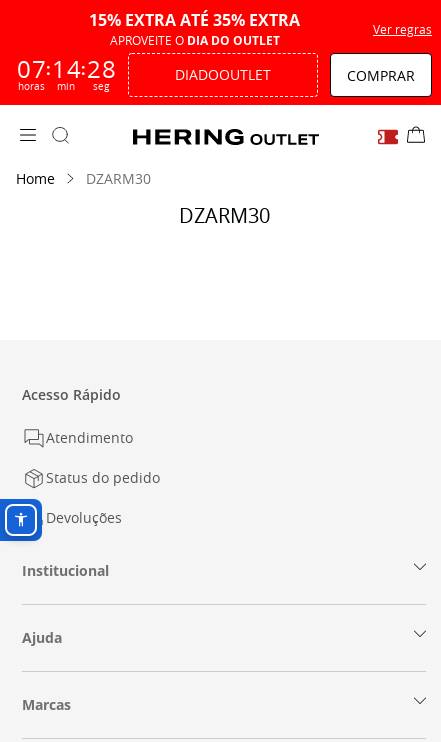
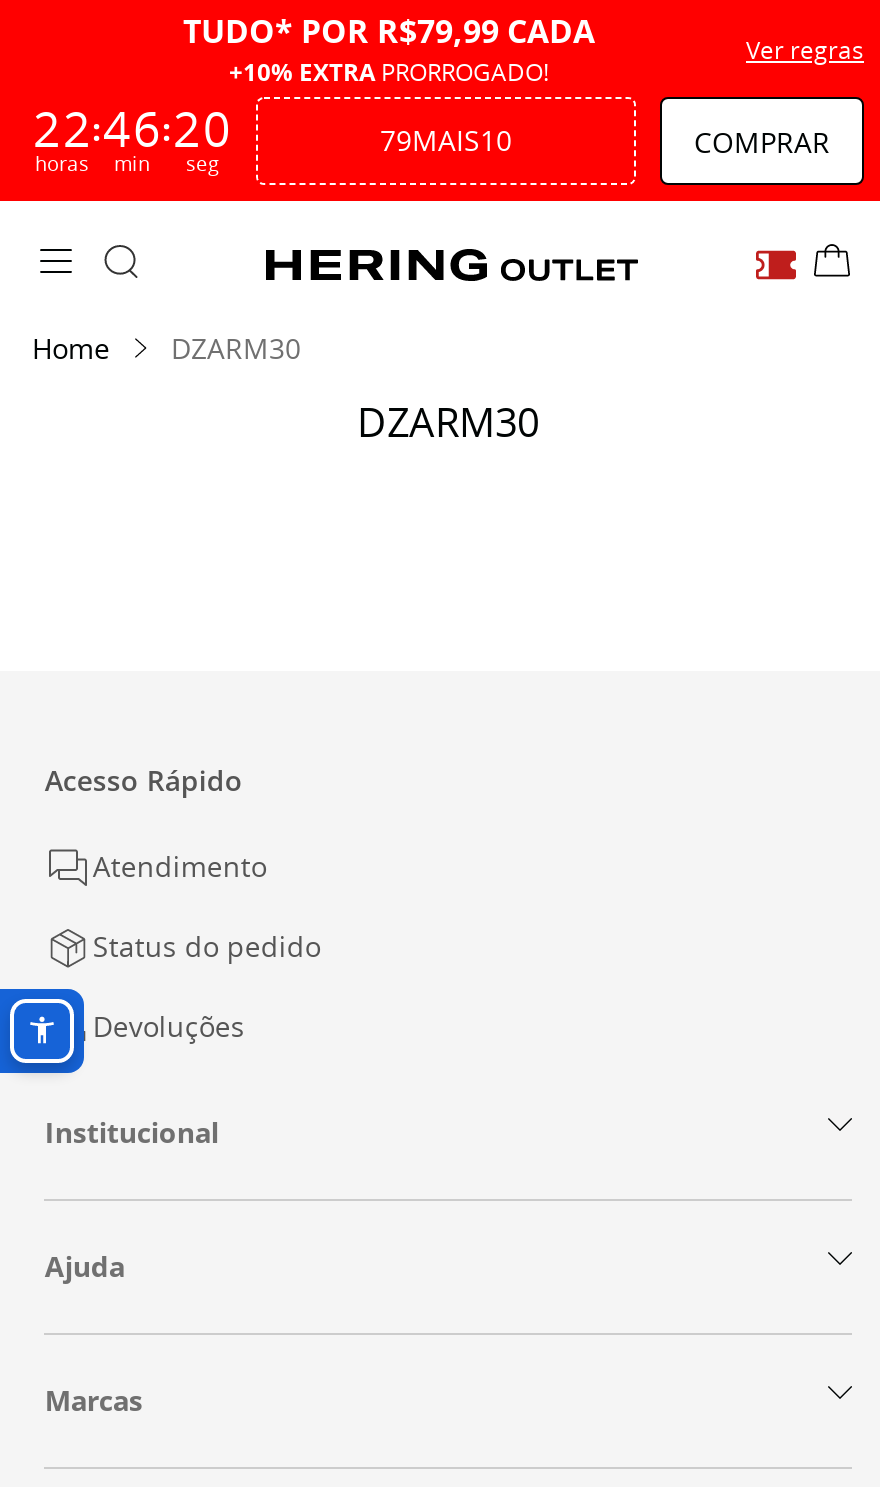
[89,9,300,49] 15% EXTRA ATÉ 35% EXTRA | APROVEITE O DIA DO OUTLET -> [183,9,595,89] TUDO* POR R$79,99 CADA | +10% EXTRA PRORROGADO!
[16,53,45,85] 07 -> [33,97,91,161] 22
[46,53,80,85] :14 -> [92,97,161,161] :46
[81,53,115,85] :28 -> [162,97,231,161] :20
[175,65,271,84] DIADOOUTLET -> [380,121,512,159] 79MAIS10

